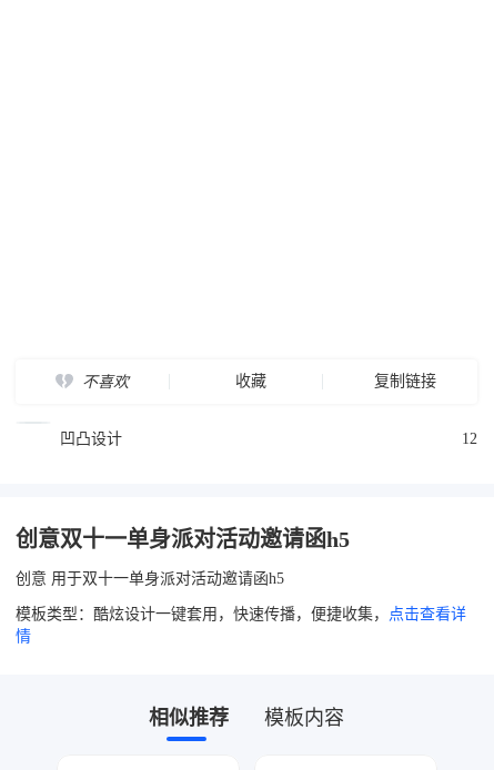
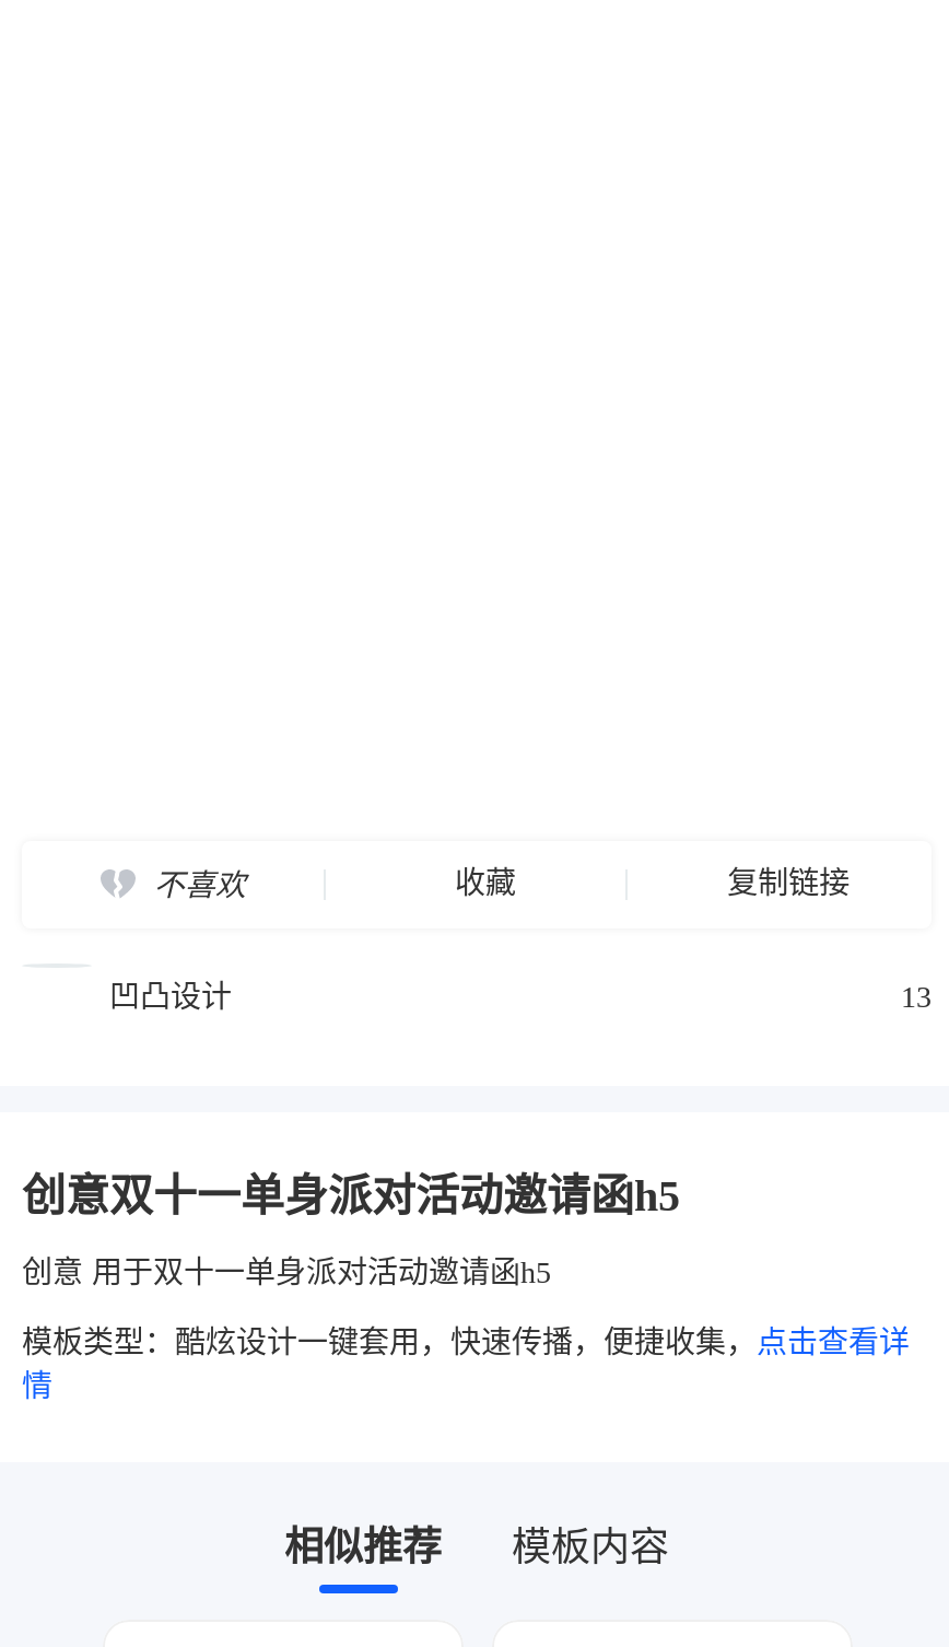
[462,430,477,447] 12 -> [901,981,932,1014] 13

